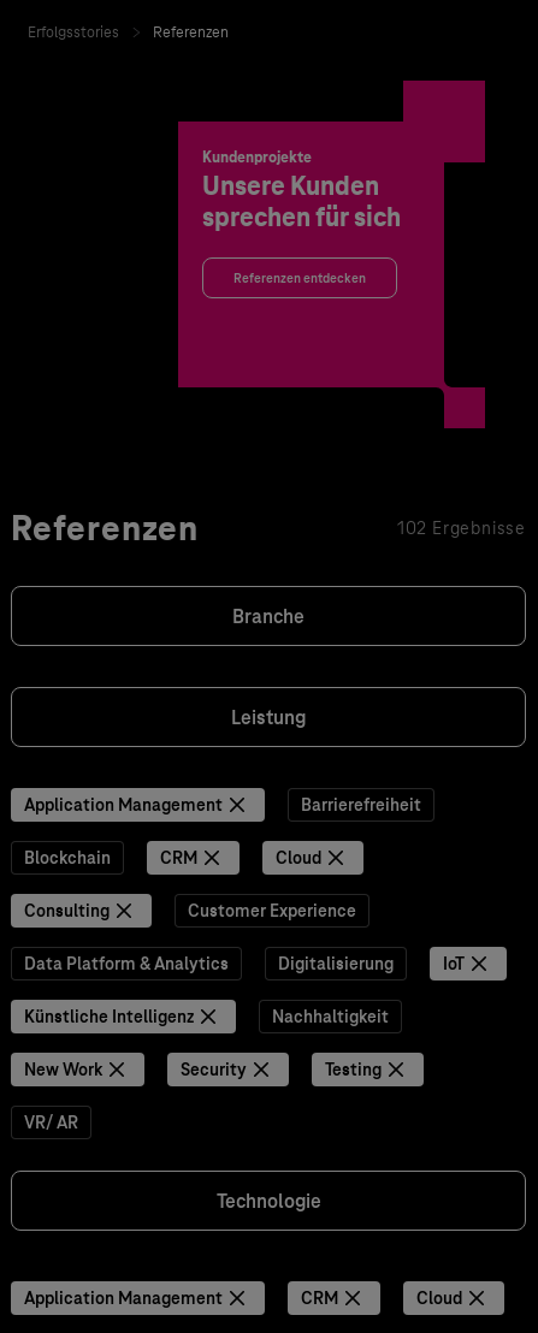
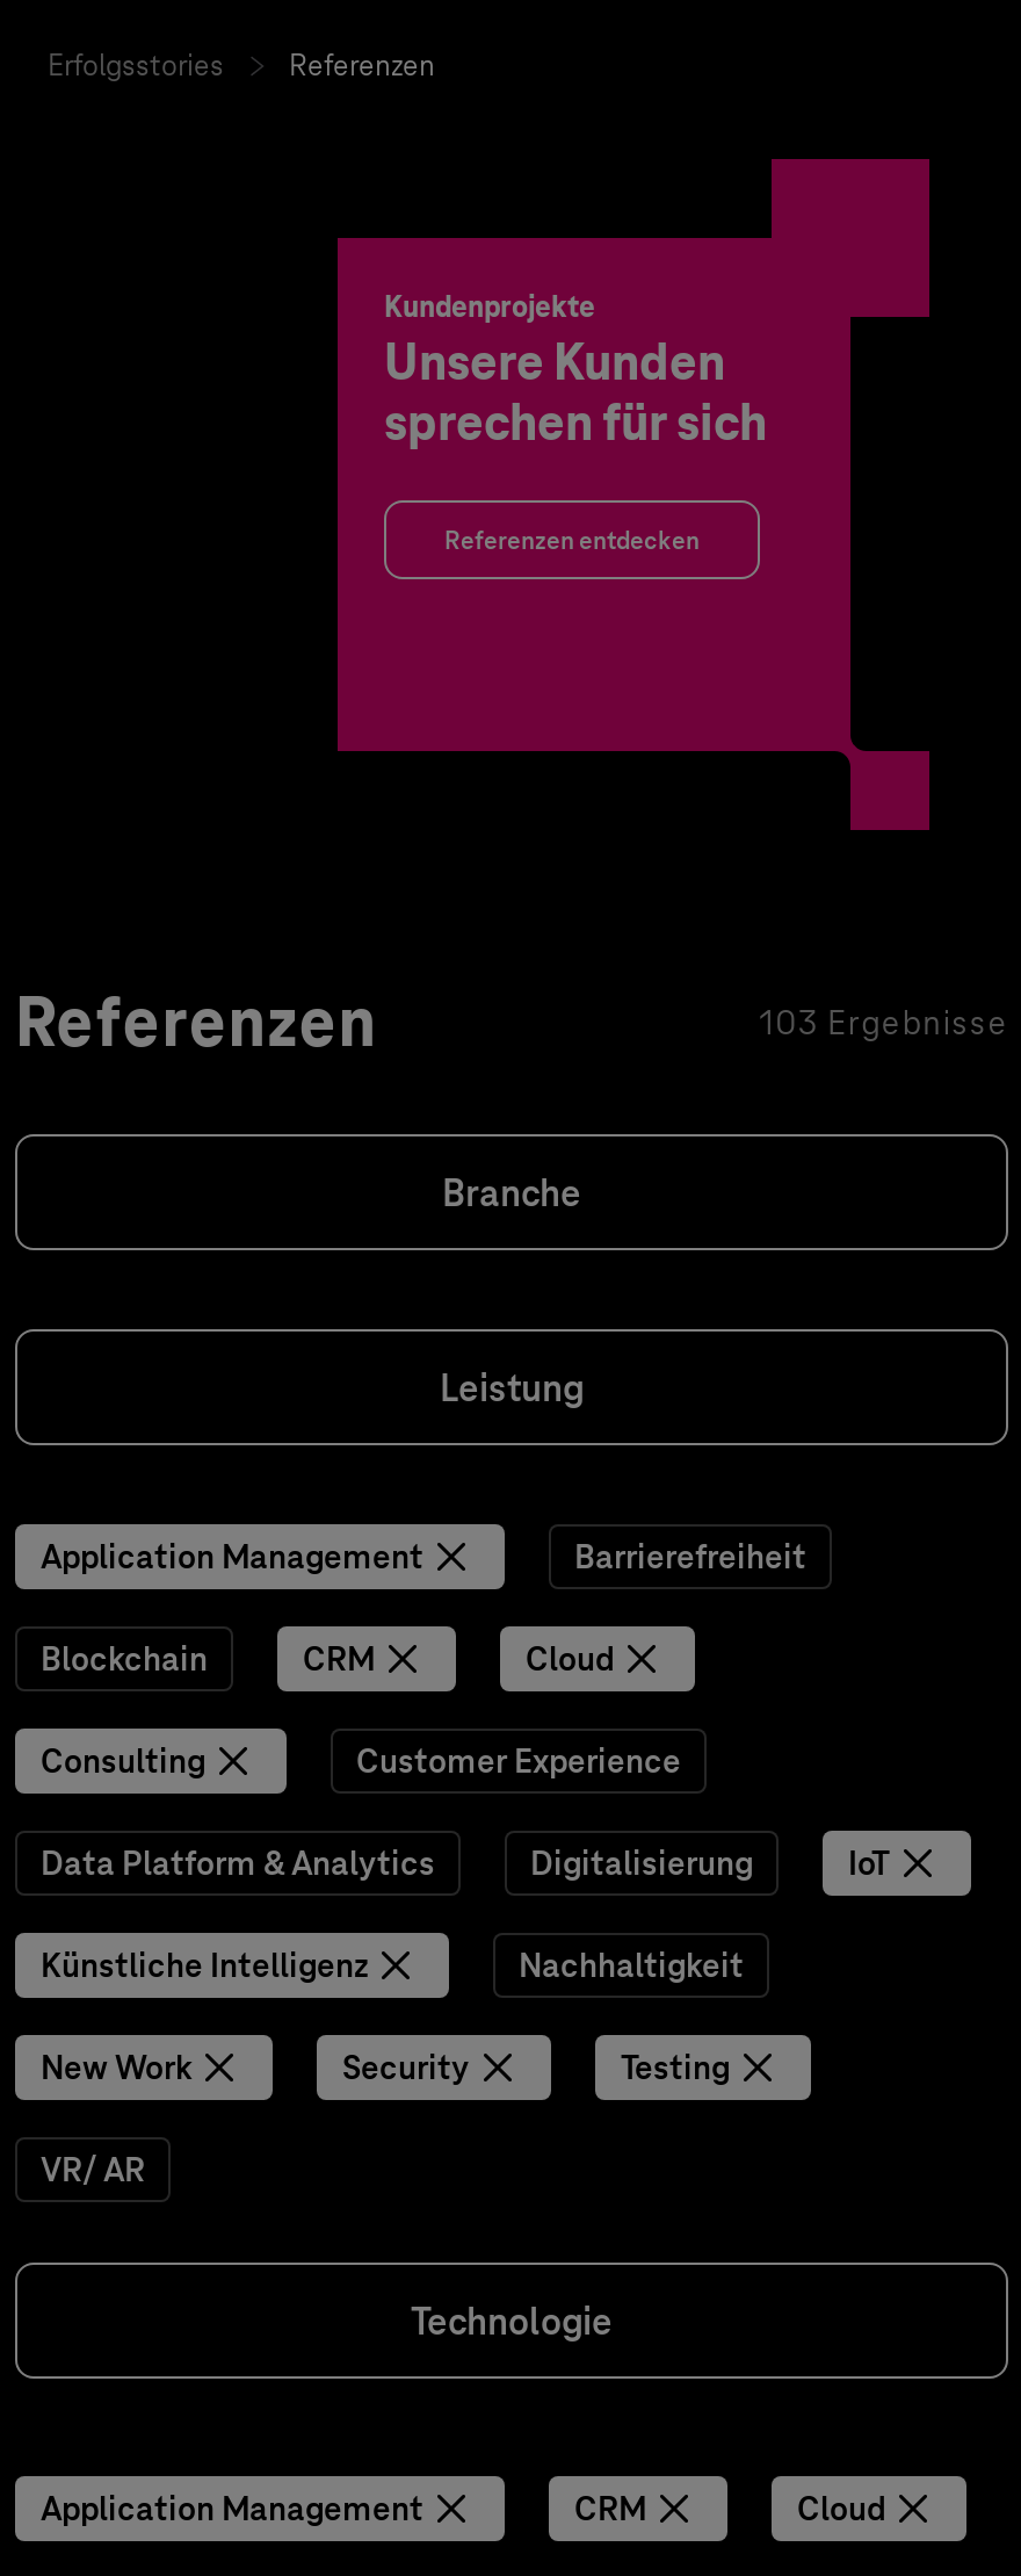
[397,517,526,539] 102 Ergebnisse -> [759,1002,1008,1044] 103 Ergebnisse

